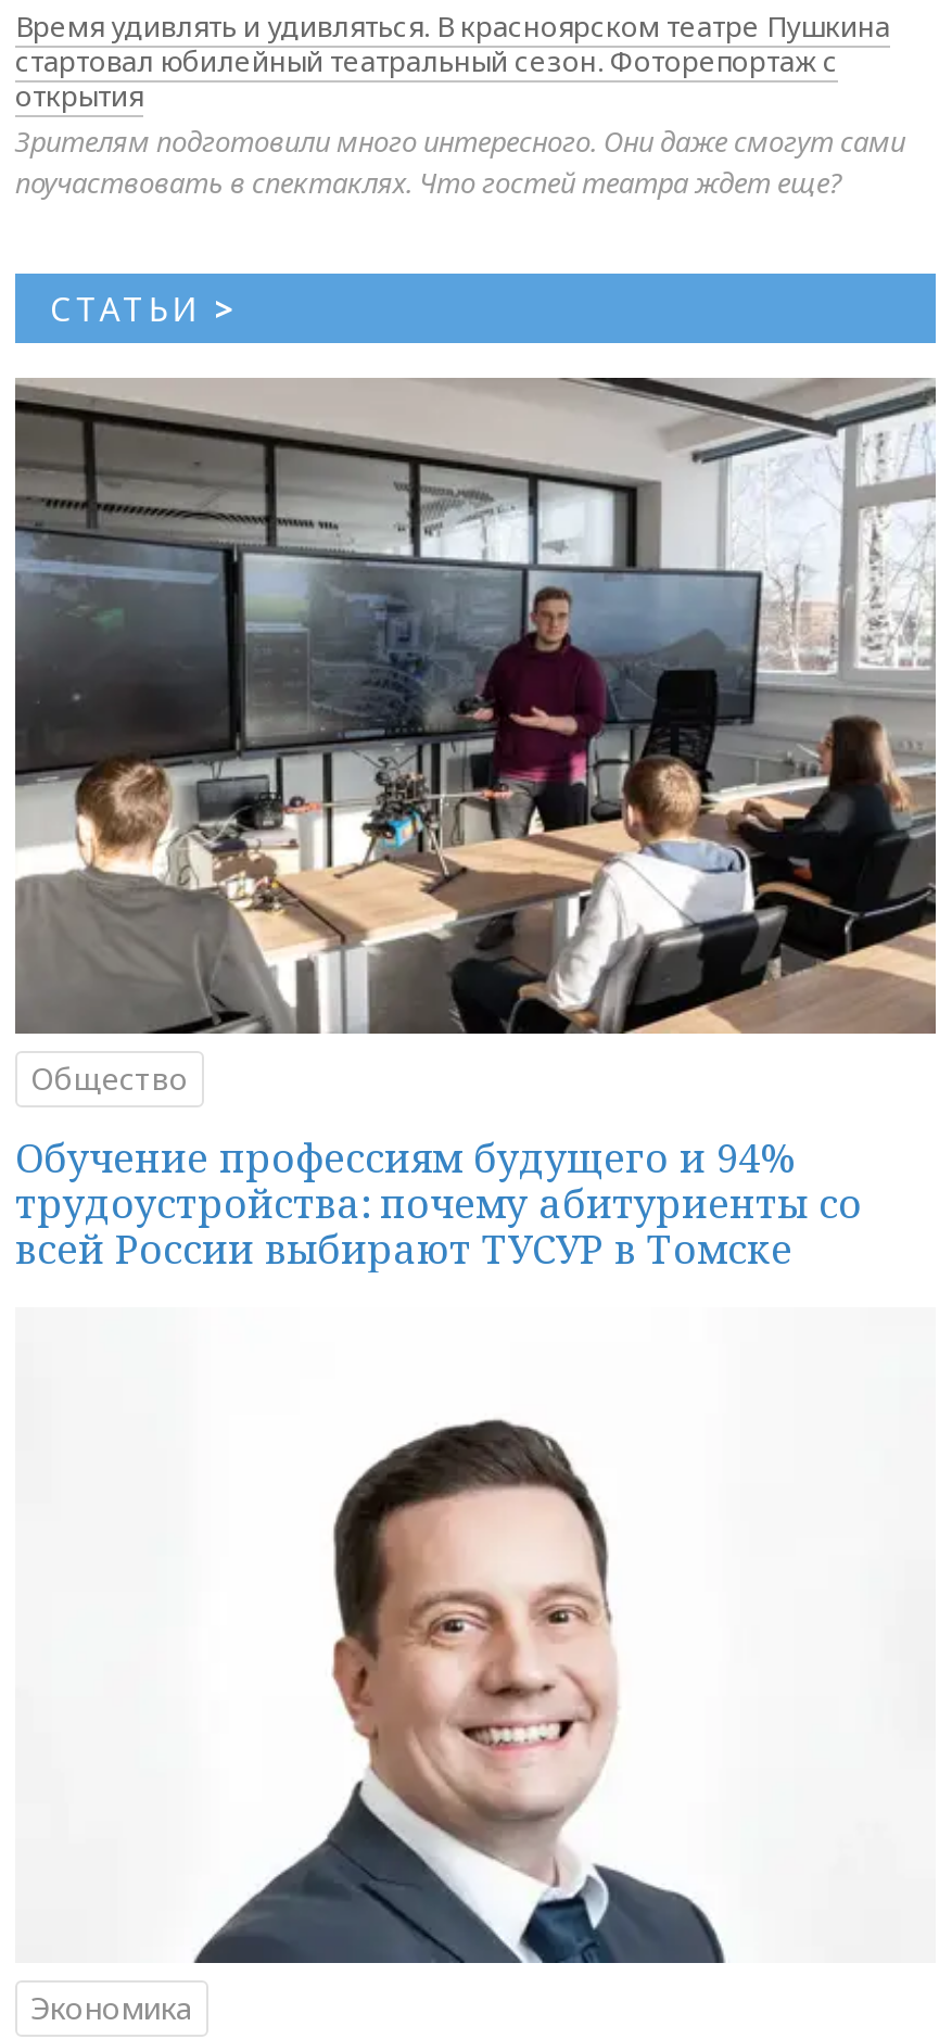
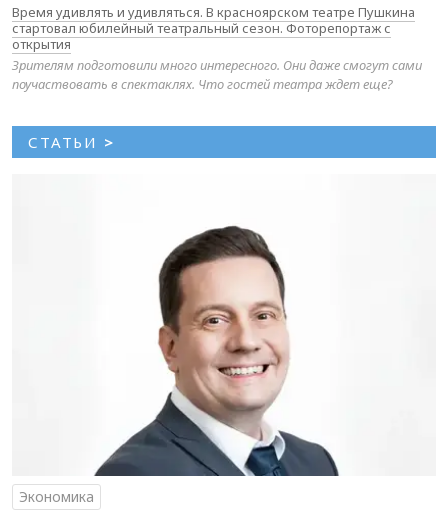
[13,376,938,1275] [image] | Общество | Обучение профессиям будущего и 94% | трудоустройства: почему абитуриенты со | всей России выбирают ТУСУР в Томске -> none

